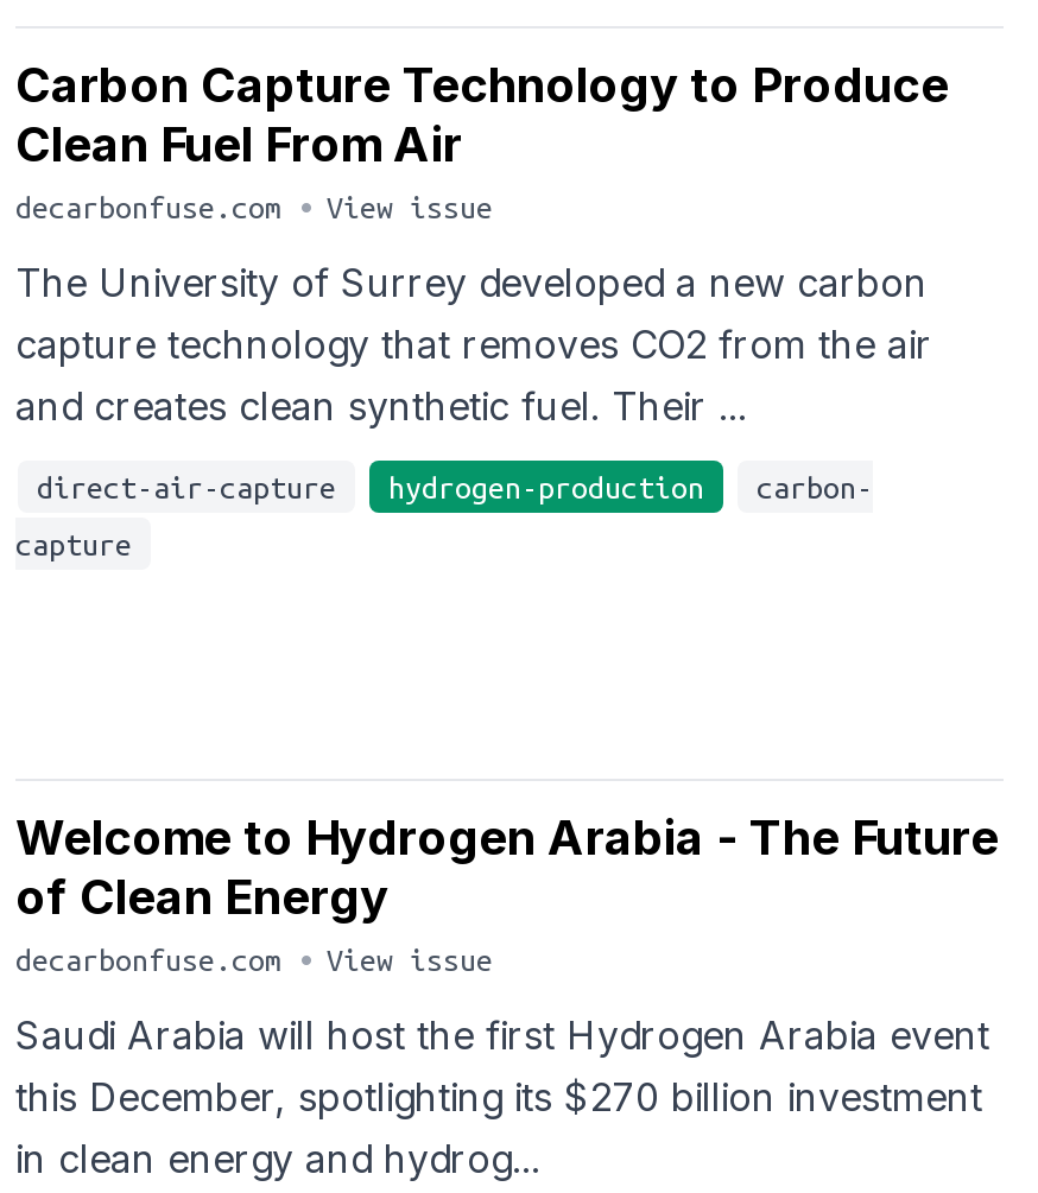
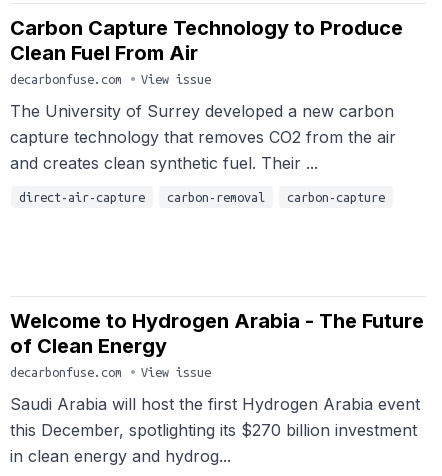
[15,470,873,560] hydrogen-production | carbon- | capture -> [167,190,385,204] carbon-removal | carbon-capture

